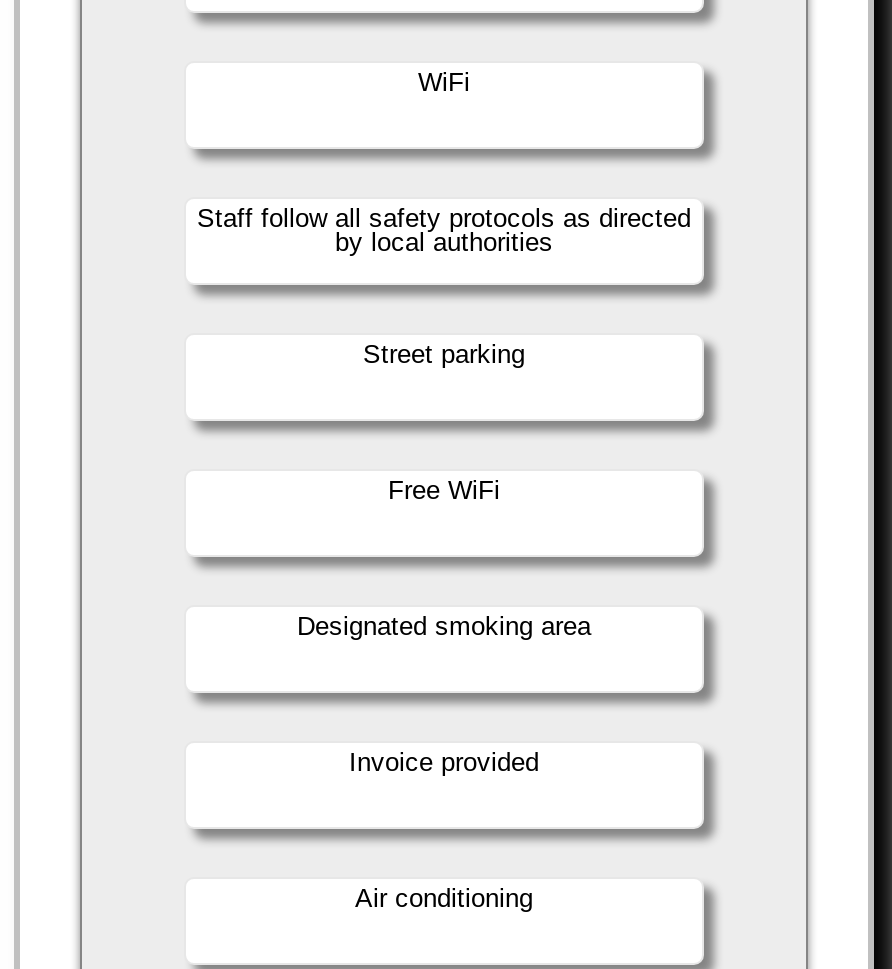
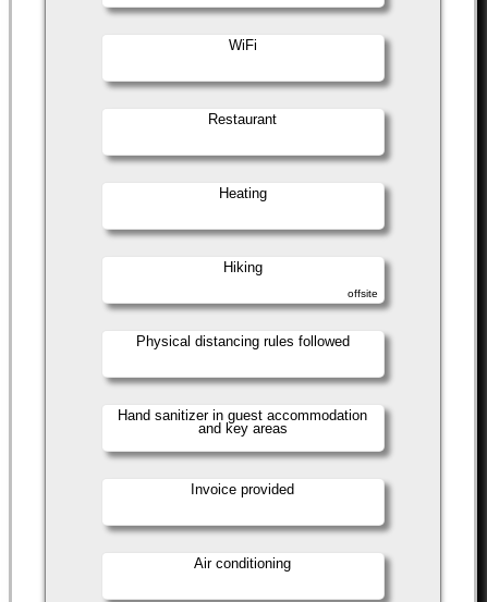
[197,203,691,257] Staff follow all safety protocols as directed | by local authorities -> [209,111,277,127] Restaurant
[363,339,525,369] Street parking -> [219,185,267,201] Heating
[388,475,500,505] Free WiFi -> [136,259,378,349] Hiking | offsite | Physical distancing rules followed
[297,611,591,641] Designated smoking area -> [118,407,368,437] Hand sanitizer in guest accommodation | and key areas

